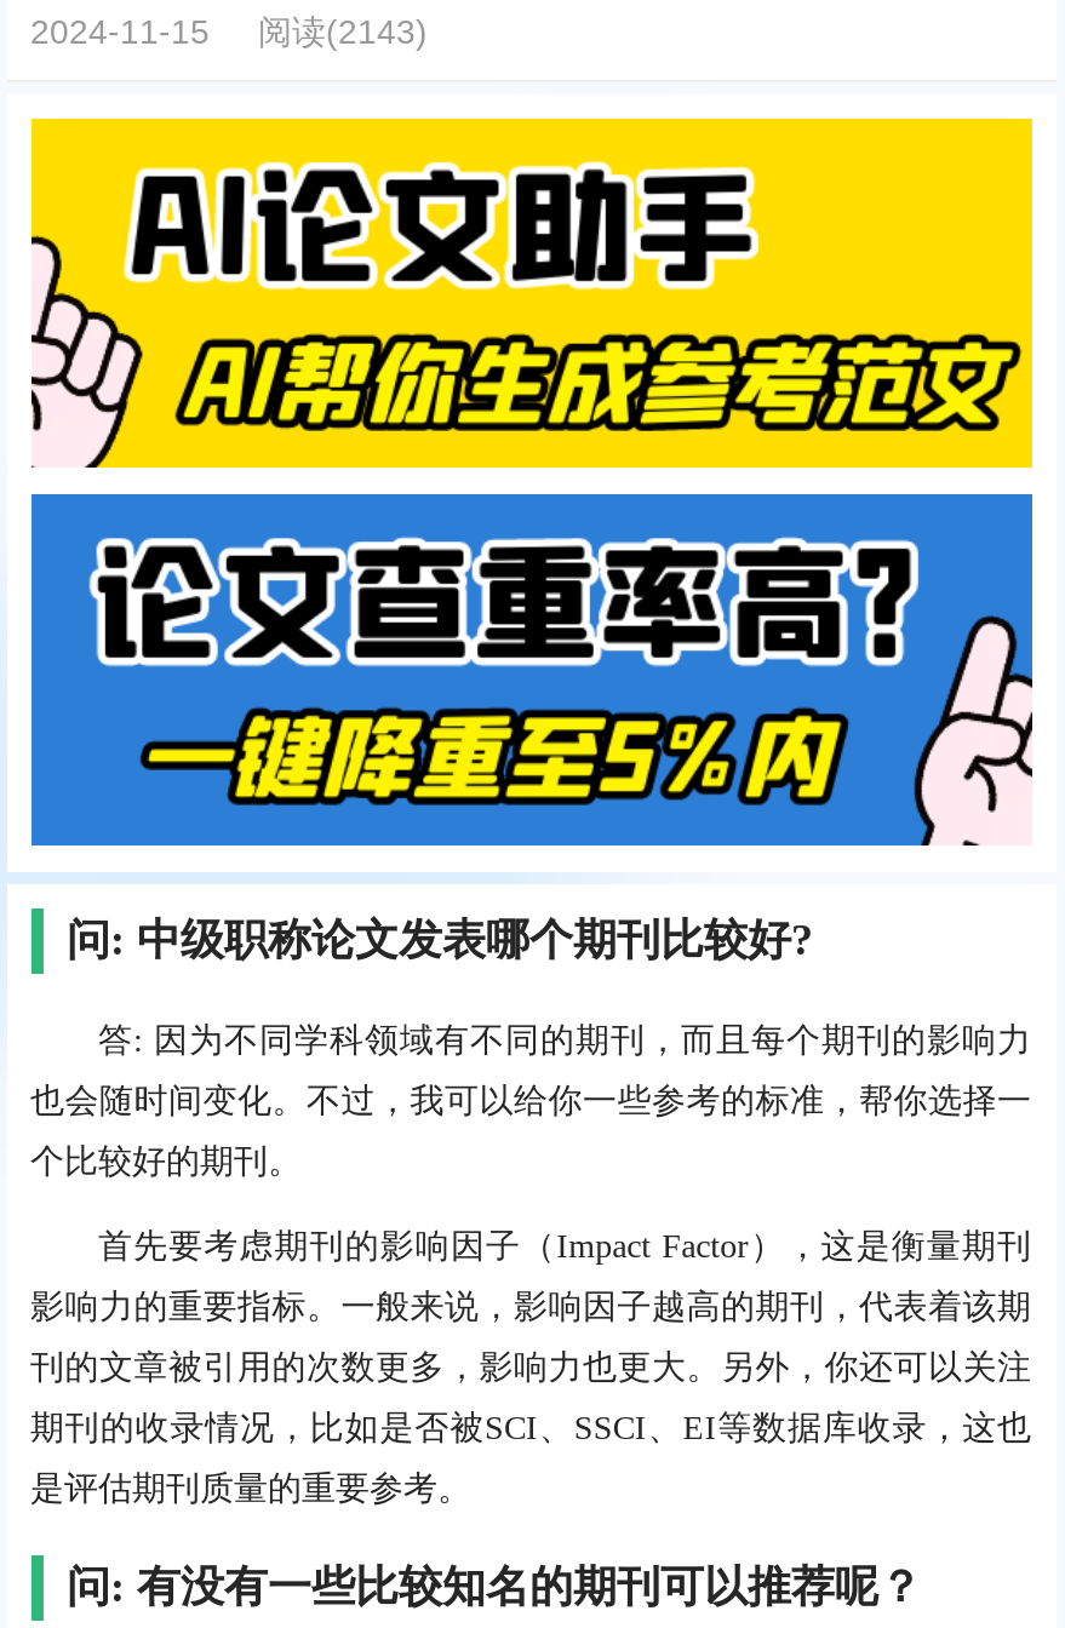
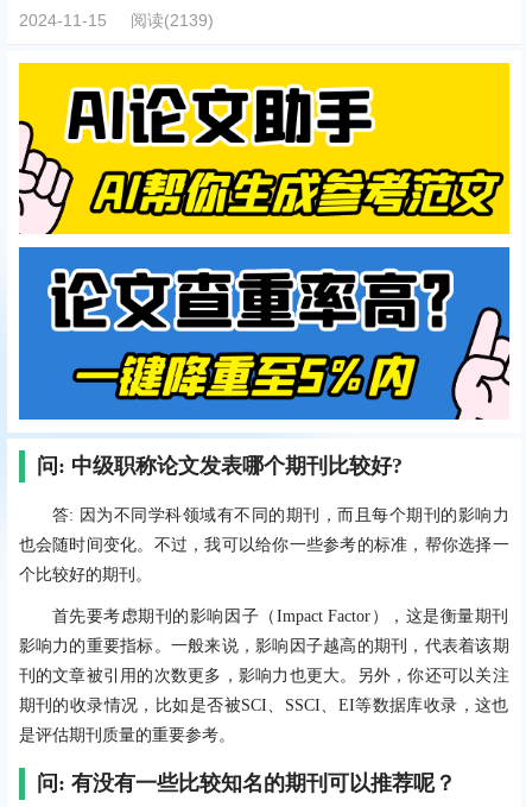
[30,11,428,50] 2024-11-15 阅读(2143) -> [18,10,213,29] 2024-11-15 阅读(2139)

